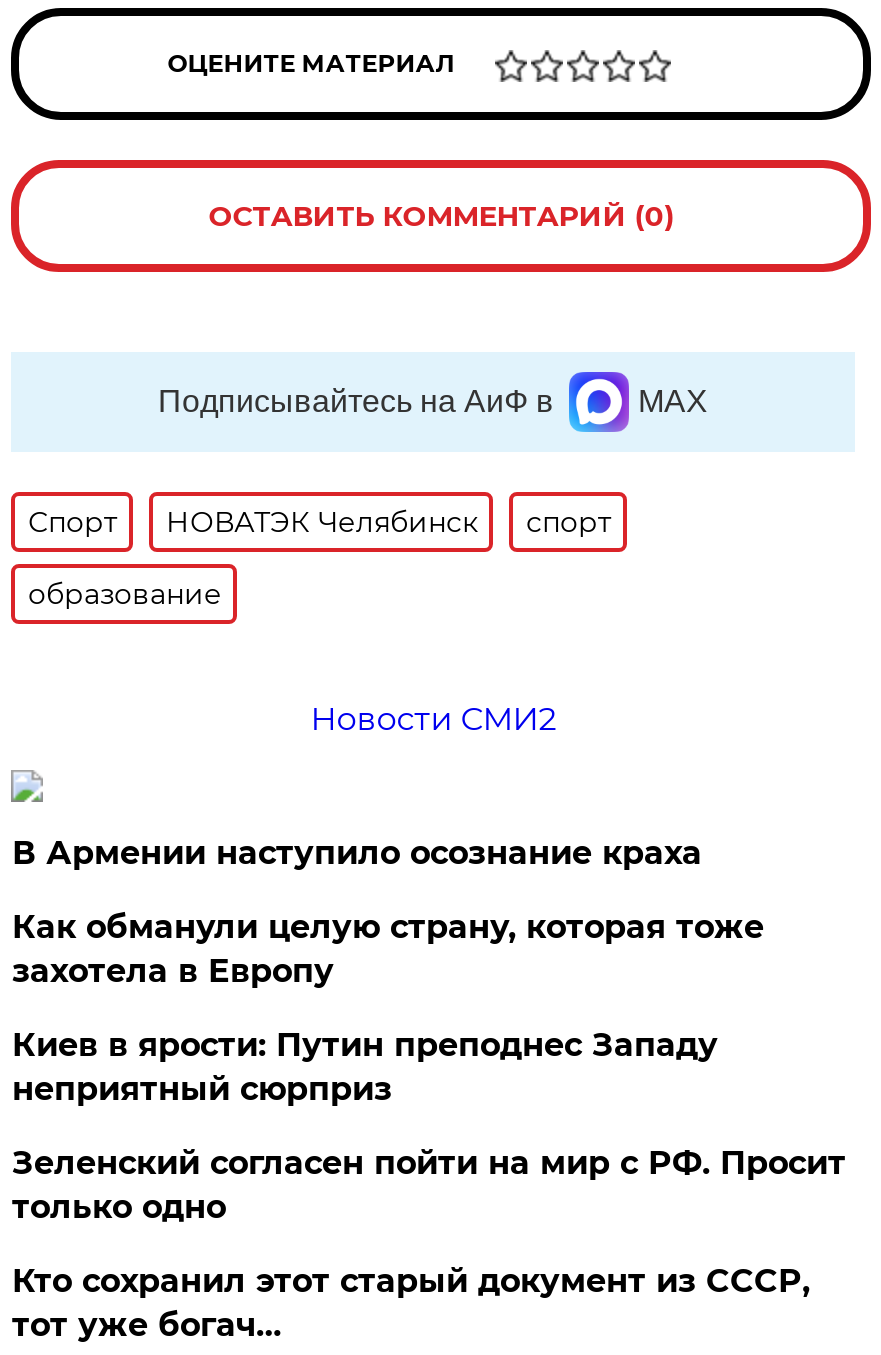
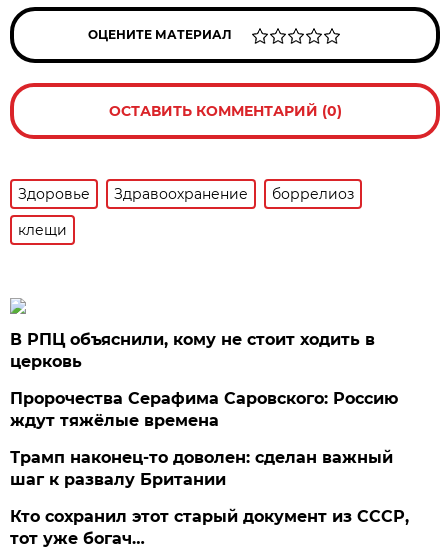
[28,384,708,738] Подписывайтесь на АиФ в | MAX | Спорт | НОВАТЭК Челябинск | спорт | образование | Новости СМИ2 -> [18,185,354,239] Здоровье | Здравоохранение | боррелиоз | клещи
[12,834,846,1226] В Армении наступило осознание краха | Как обманули целую страну, которая тоже | захотела в Европу | Киев в ярости: Путин преподнес Западу | неприятный сюрприз | Зеленский согласен пойти на мир с РФ. Просит | только одно -> [10,330,398,489] В РПЦ объяснили, кому не стоит ходить в | церковь | Пророчества Серафима Саровского: Россию | ждут тяжёлые времена | Трамп наконец-то доволен: сделан важный | шаг к развалу Британии

